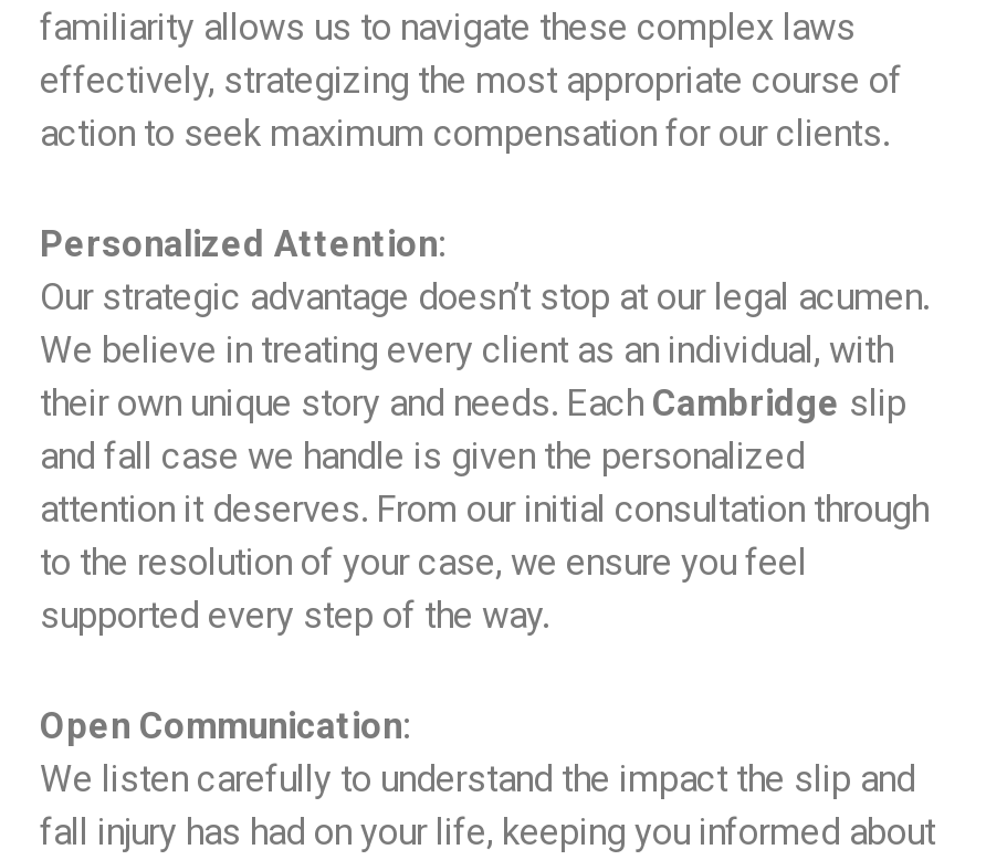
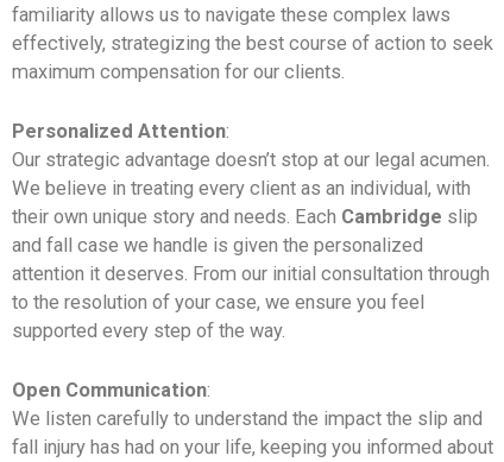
[40,59,902,154] effectively, strategizing the most appropriate course of | action to seek maximum compensation for our clients. -> [12,32,493,83] effectively, strategizing the best course of action to seek | maximum compensation for our clients.

